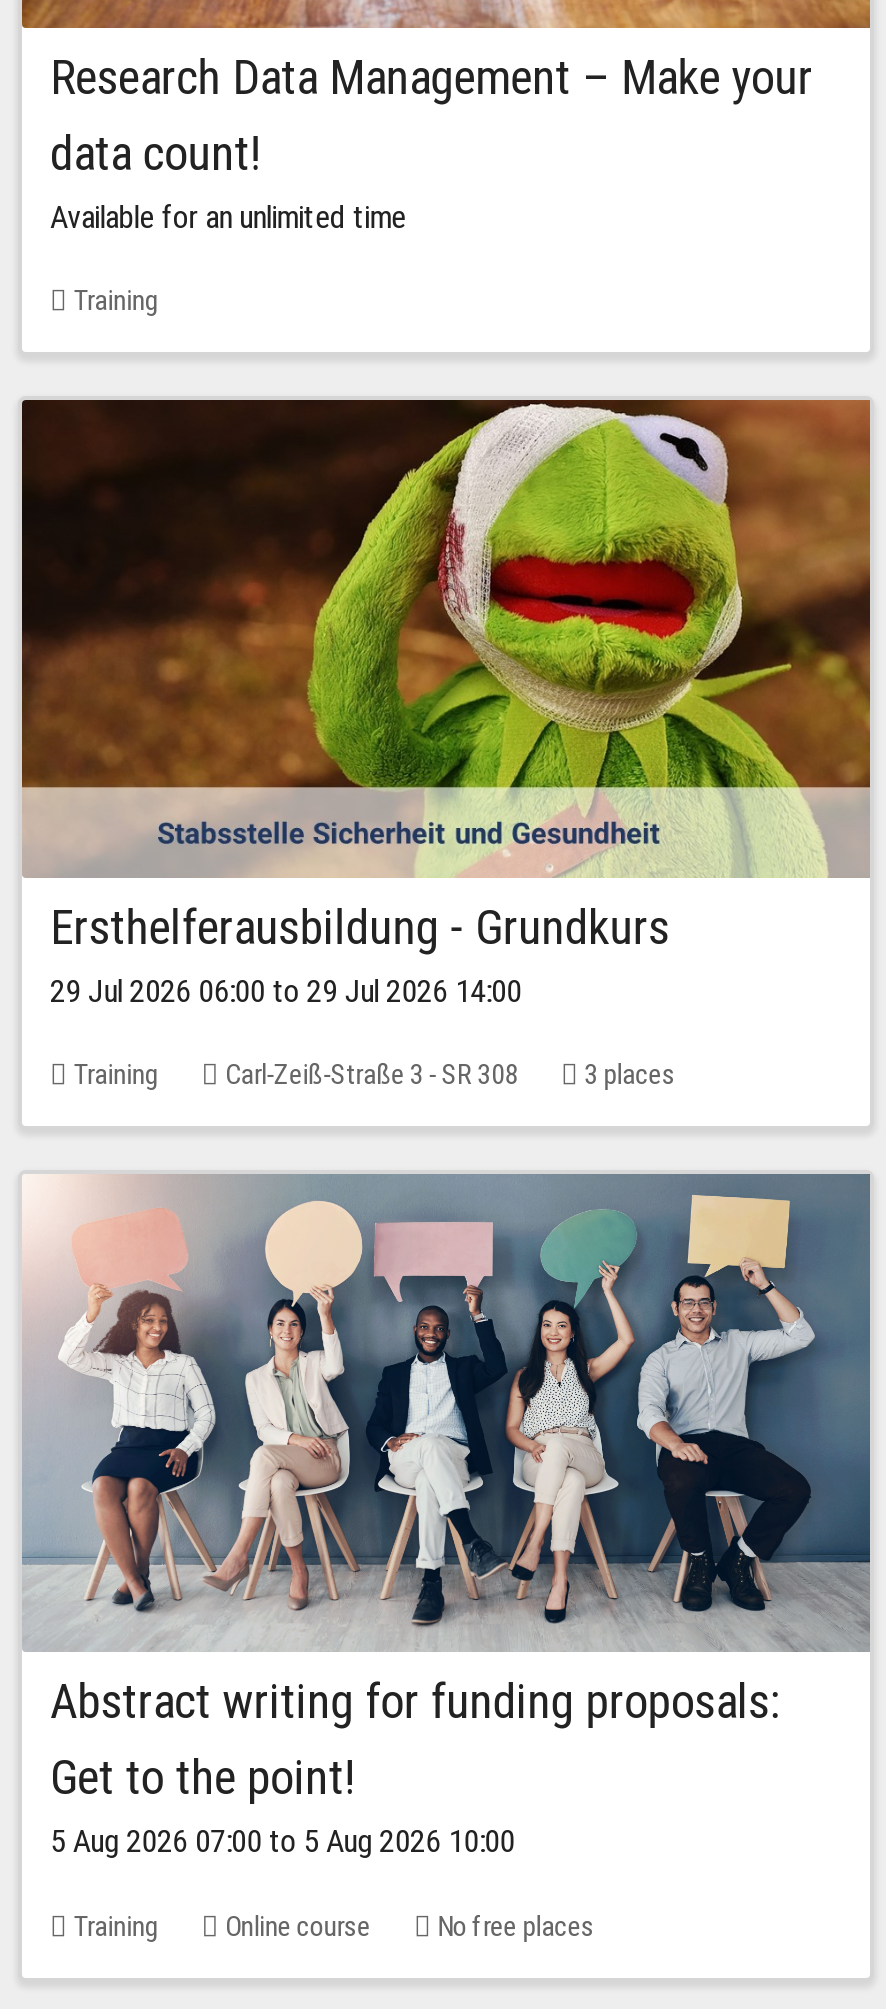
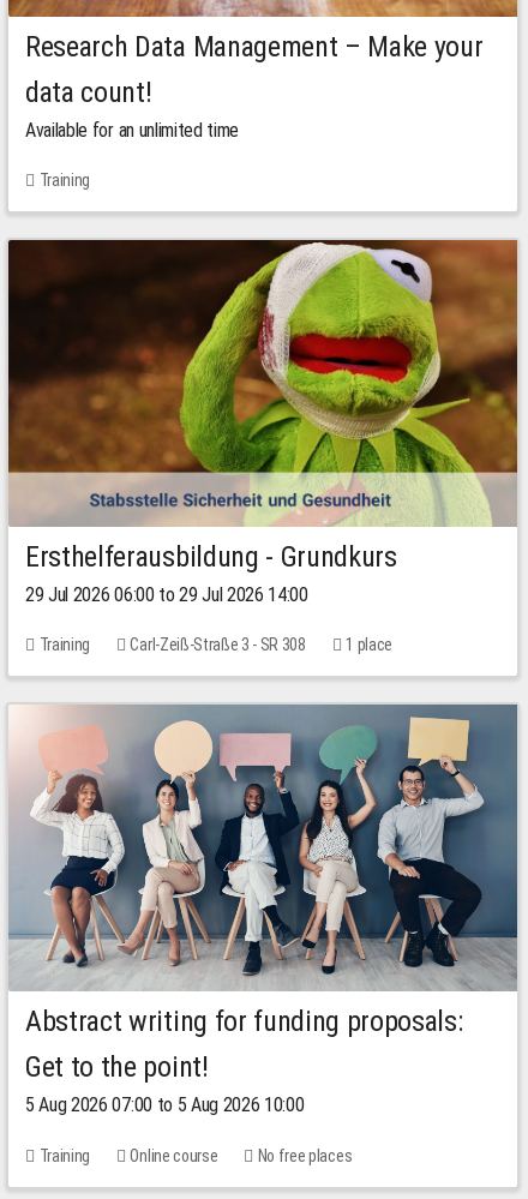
[584,1059,675,1091] 3 places -> [346,636,392,655] 1 place

